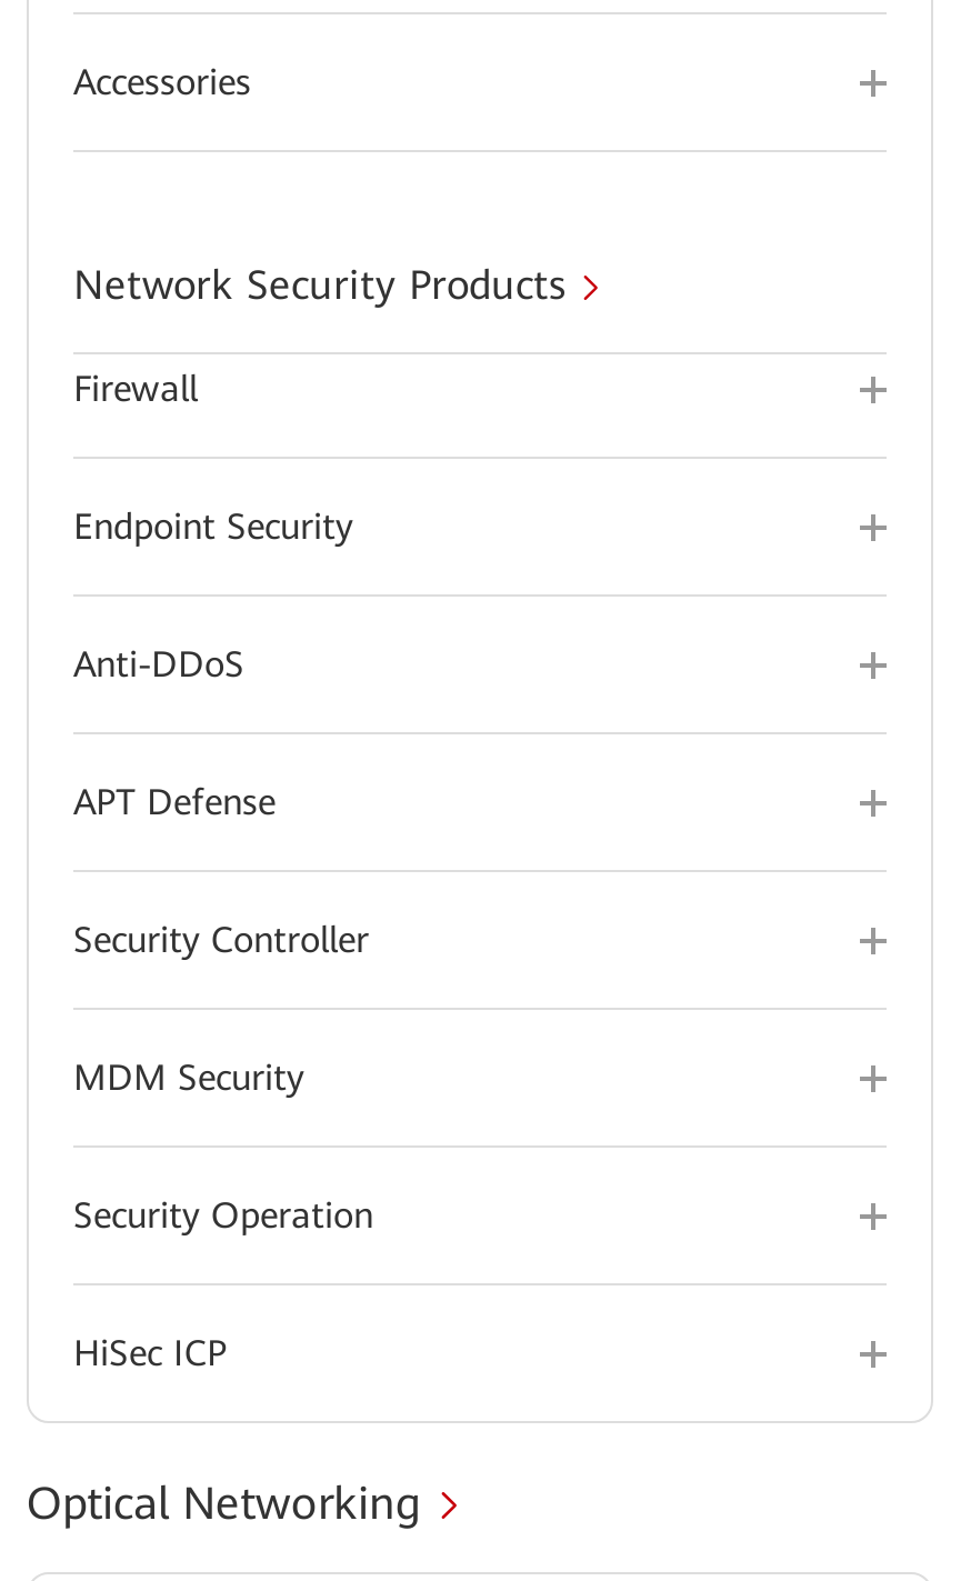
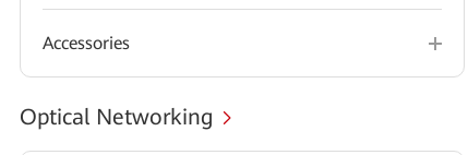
[73,261,567,1374] Network Security Products | Firewall | Endpoint Security | Anti-DDoS | APT Defense | Security Controller | MDM Security | Security Operation | HiSec ICP -> none

